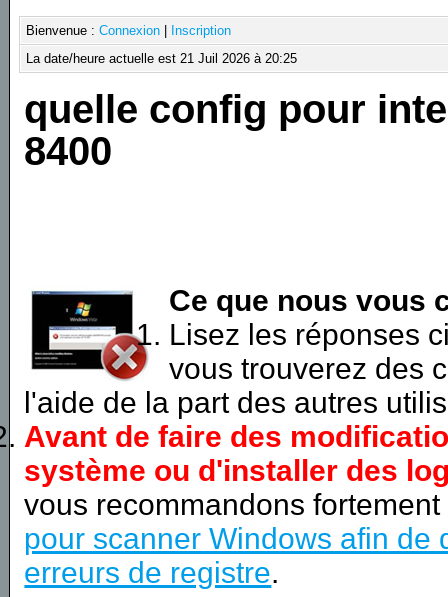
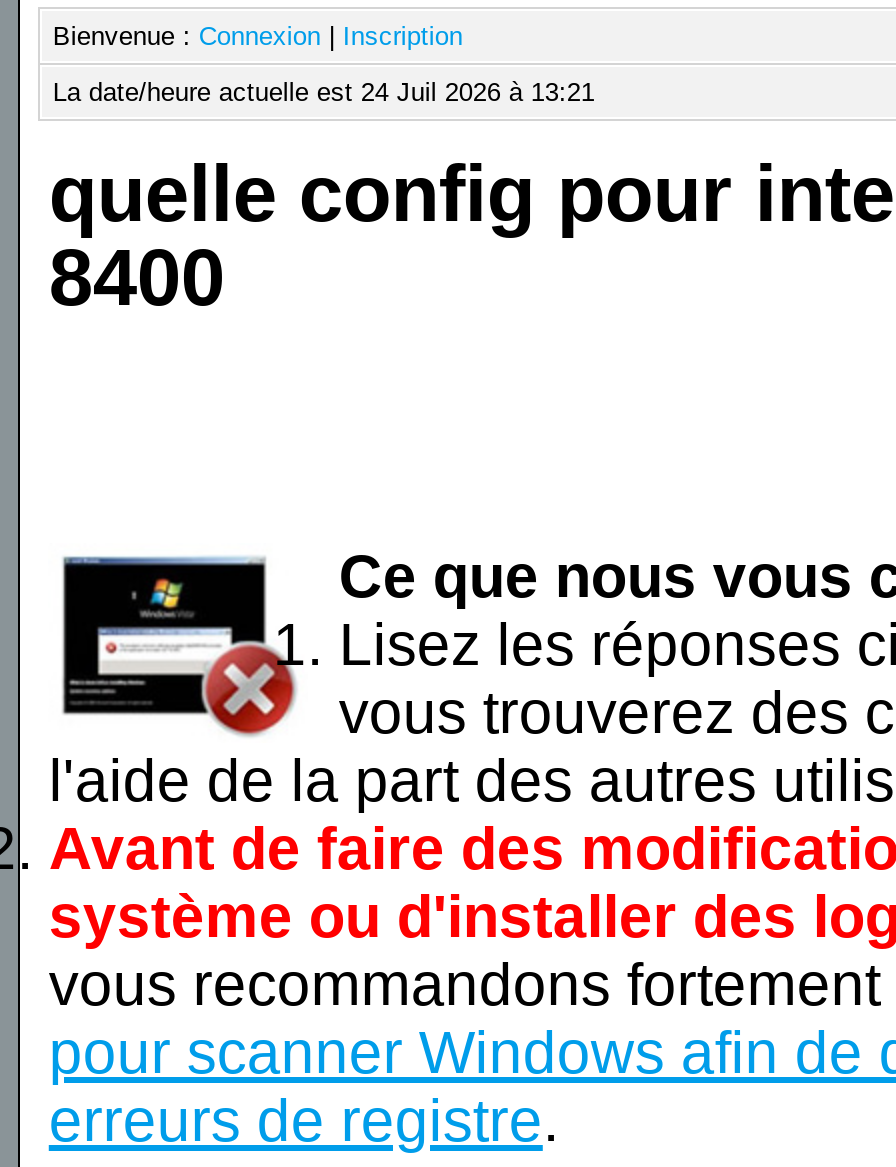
[26,51,297,66] La date/heure actuelle est 21 Juil 2026 à 20:25 -> [53,77,595,107] La date/heure actuelle est 24 Juil 2026 à 13:21

